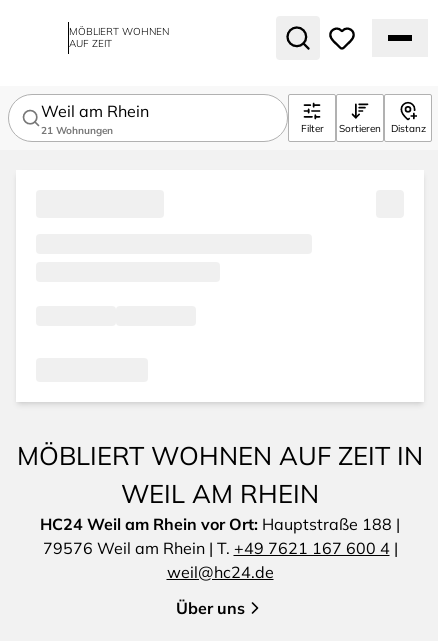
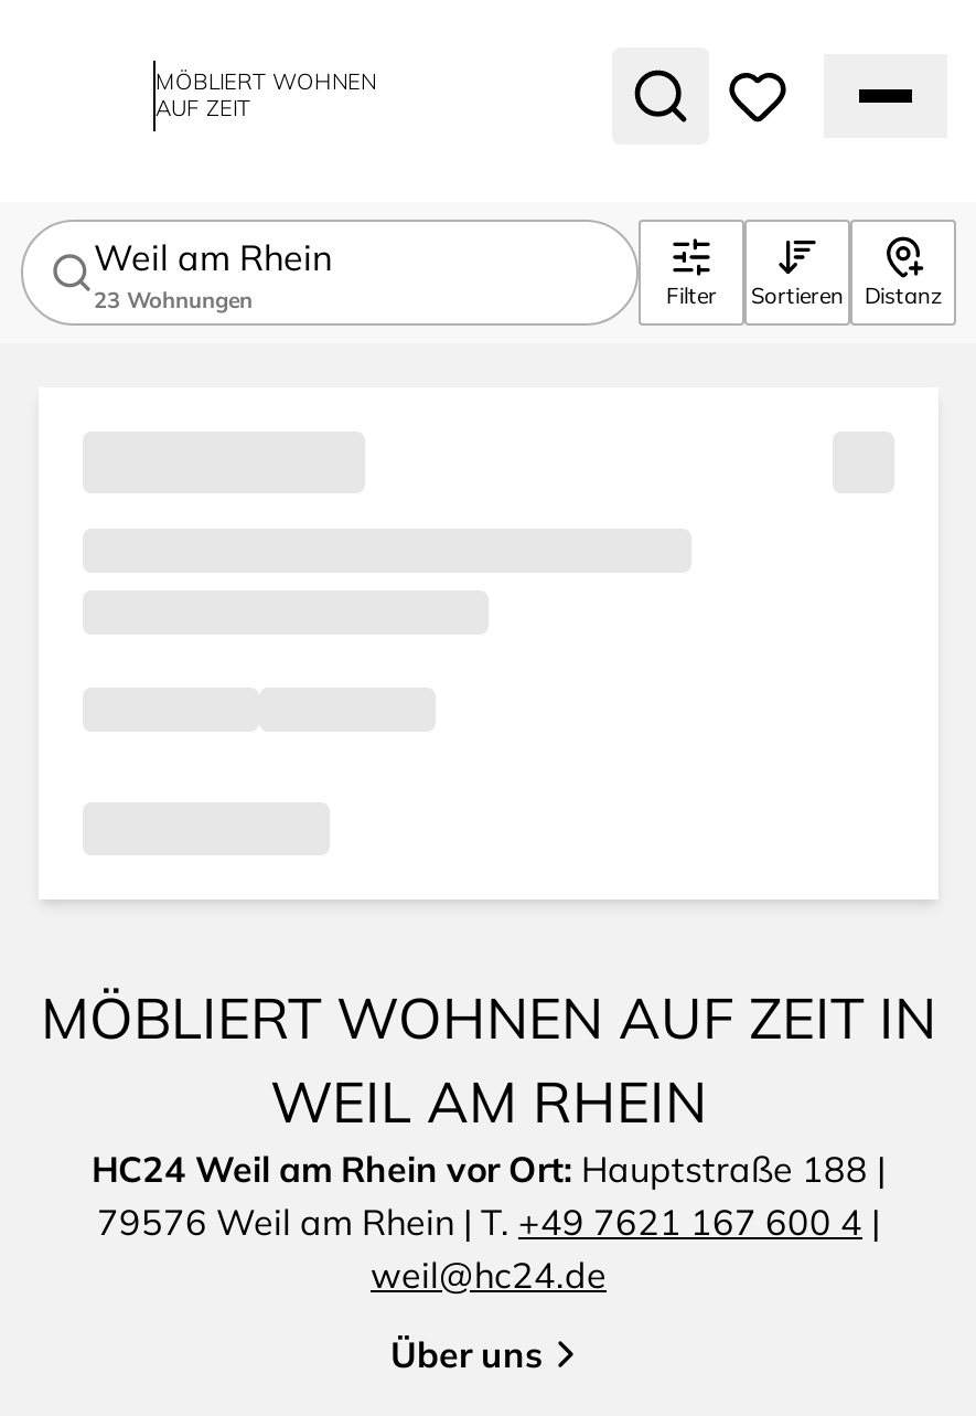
[41,123,113,136] 21 Wohnungen -> [94,285,253,313] 23 Wohnungen

